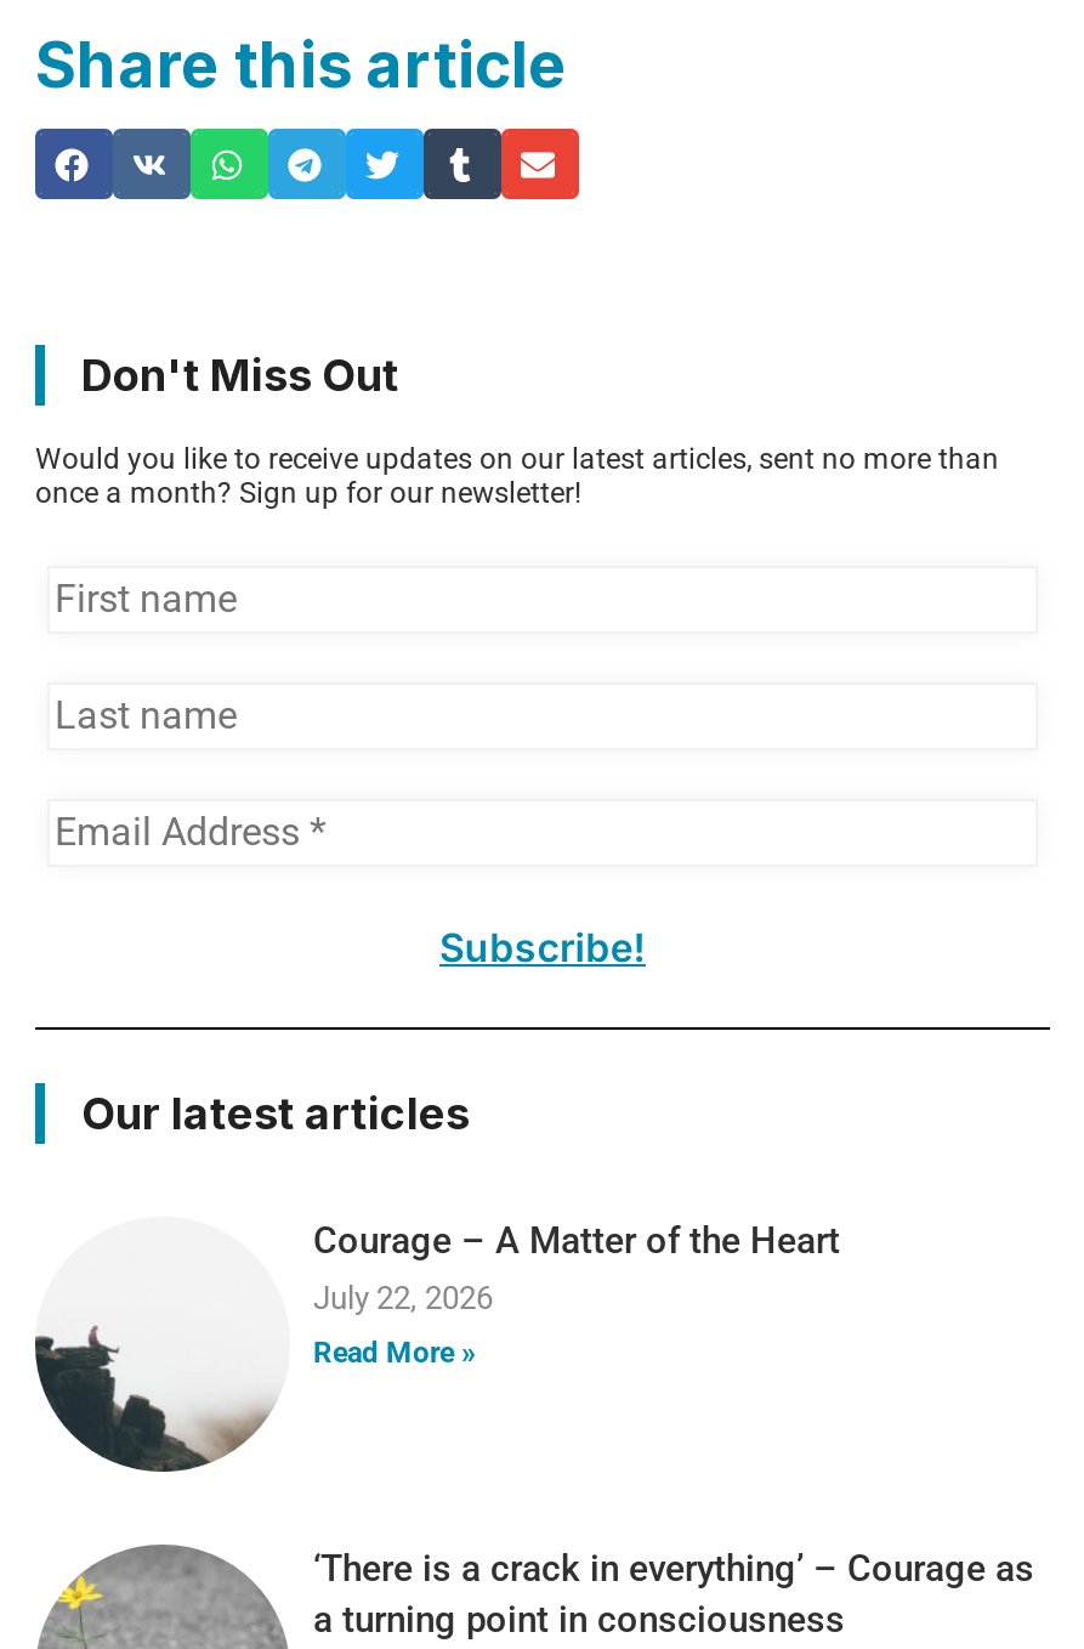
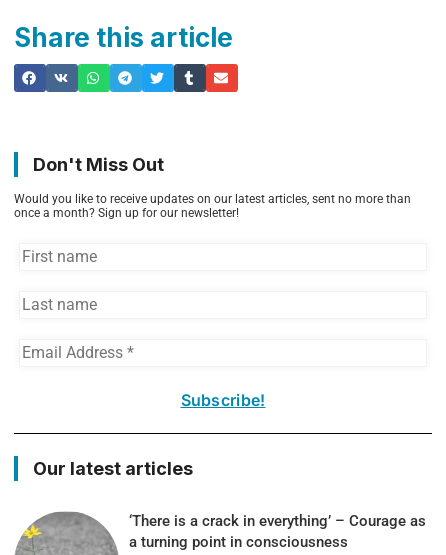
[33,1219,840,1475] [image] | Courage – A Matter of the Heart | July 22, 2026 | Read More » -> none

